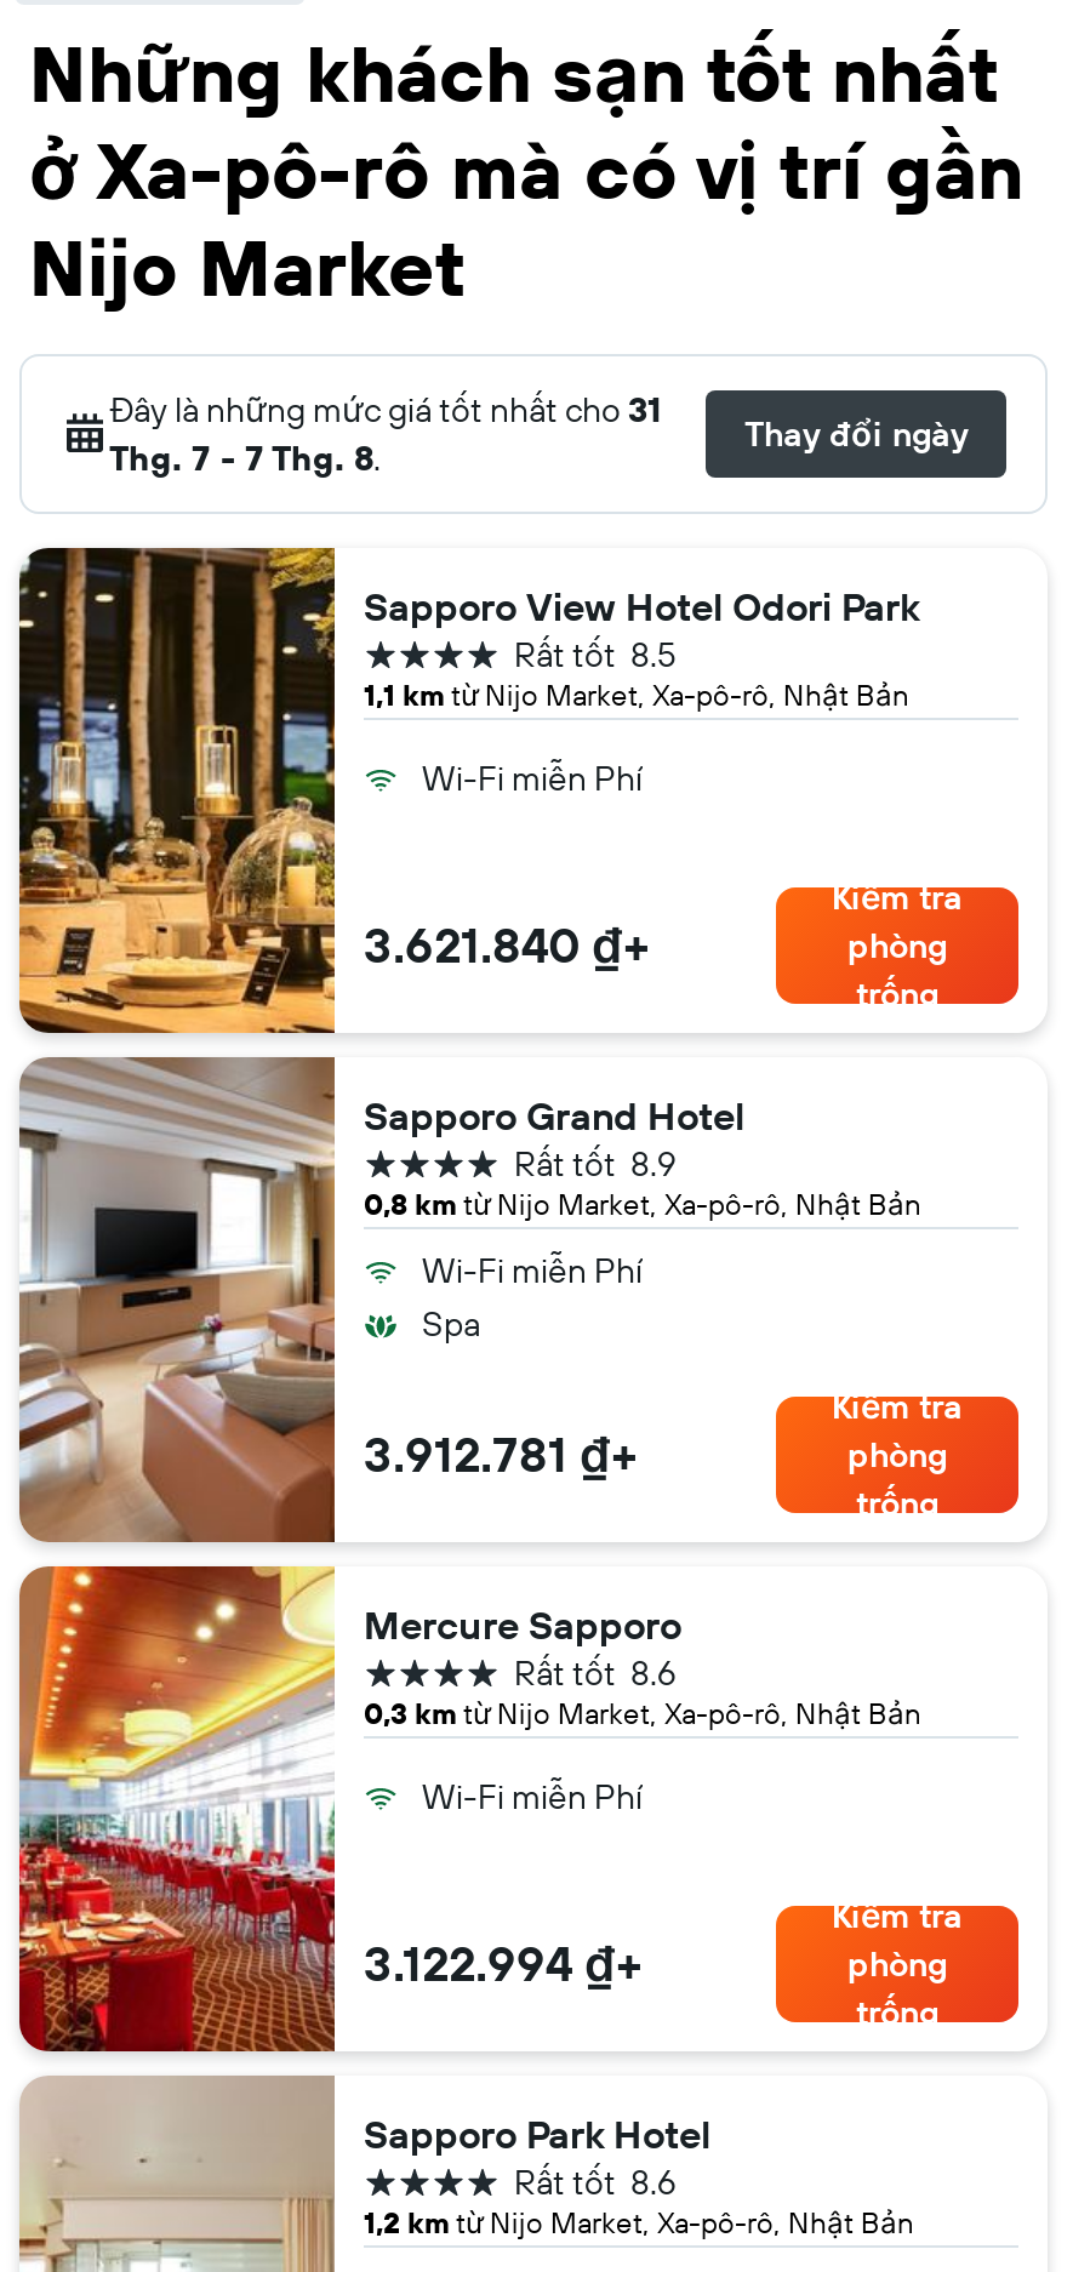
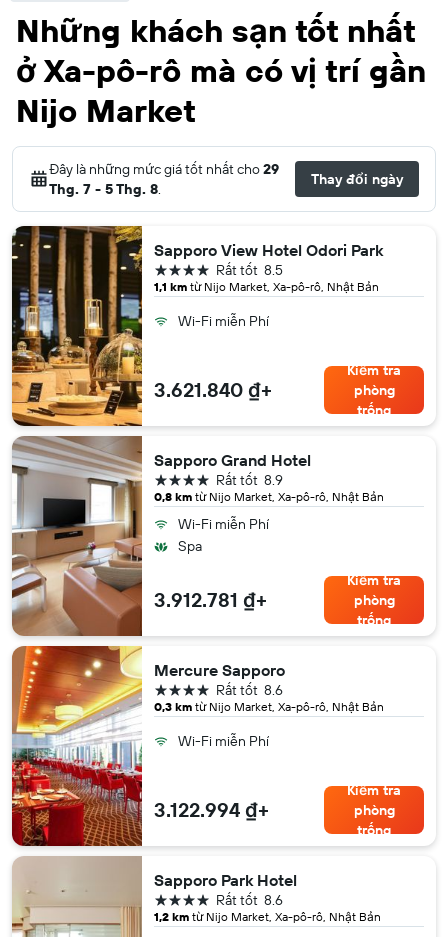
[109,388,662,432] Đây là những mức giá tốt nhất cho 31 -> [49,160,279,178] Đây là những mức giá tốt nhất cho 29
[109,436,381,480] Thg. 7 - 7 Thg. 8. -> [49,180,161,198] Thg. 7 - 5 Thg. 8.

